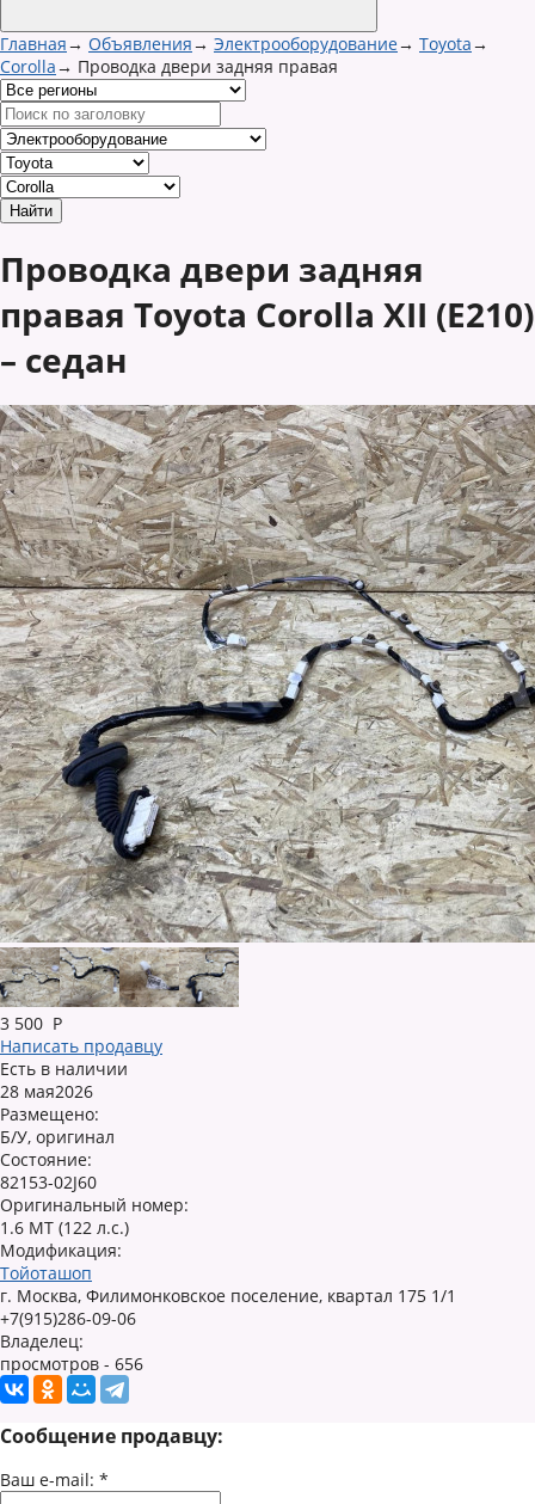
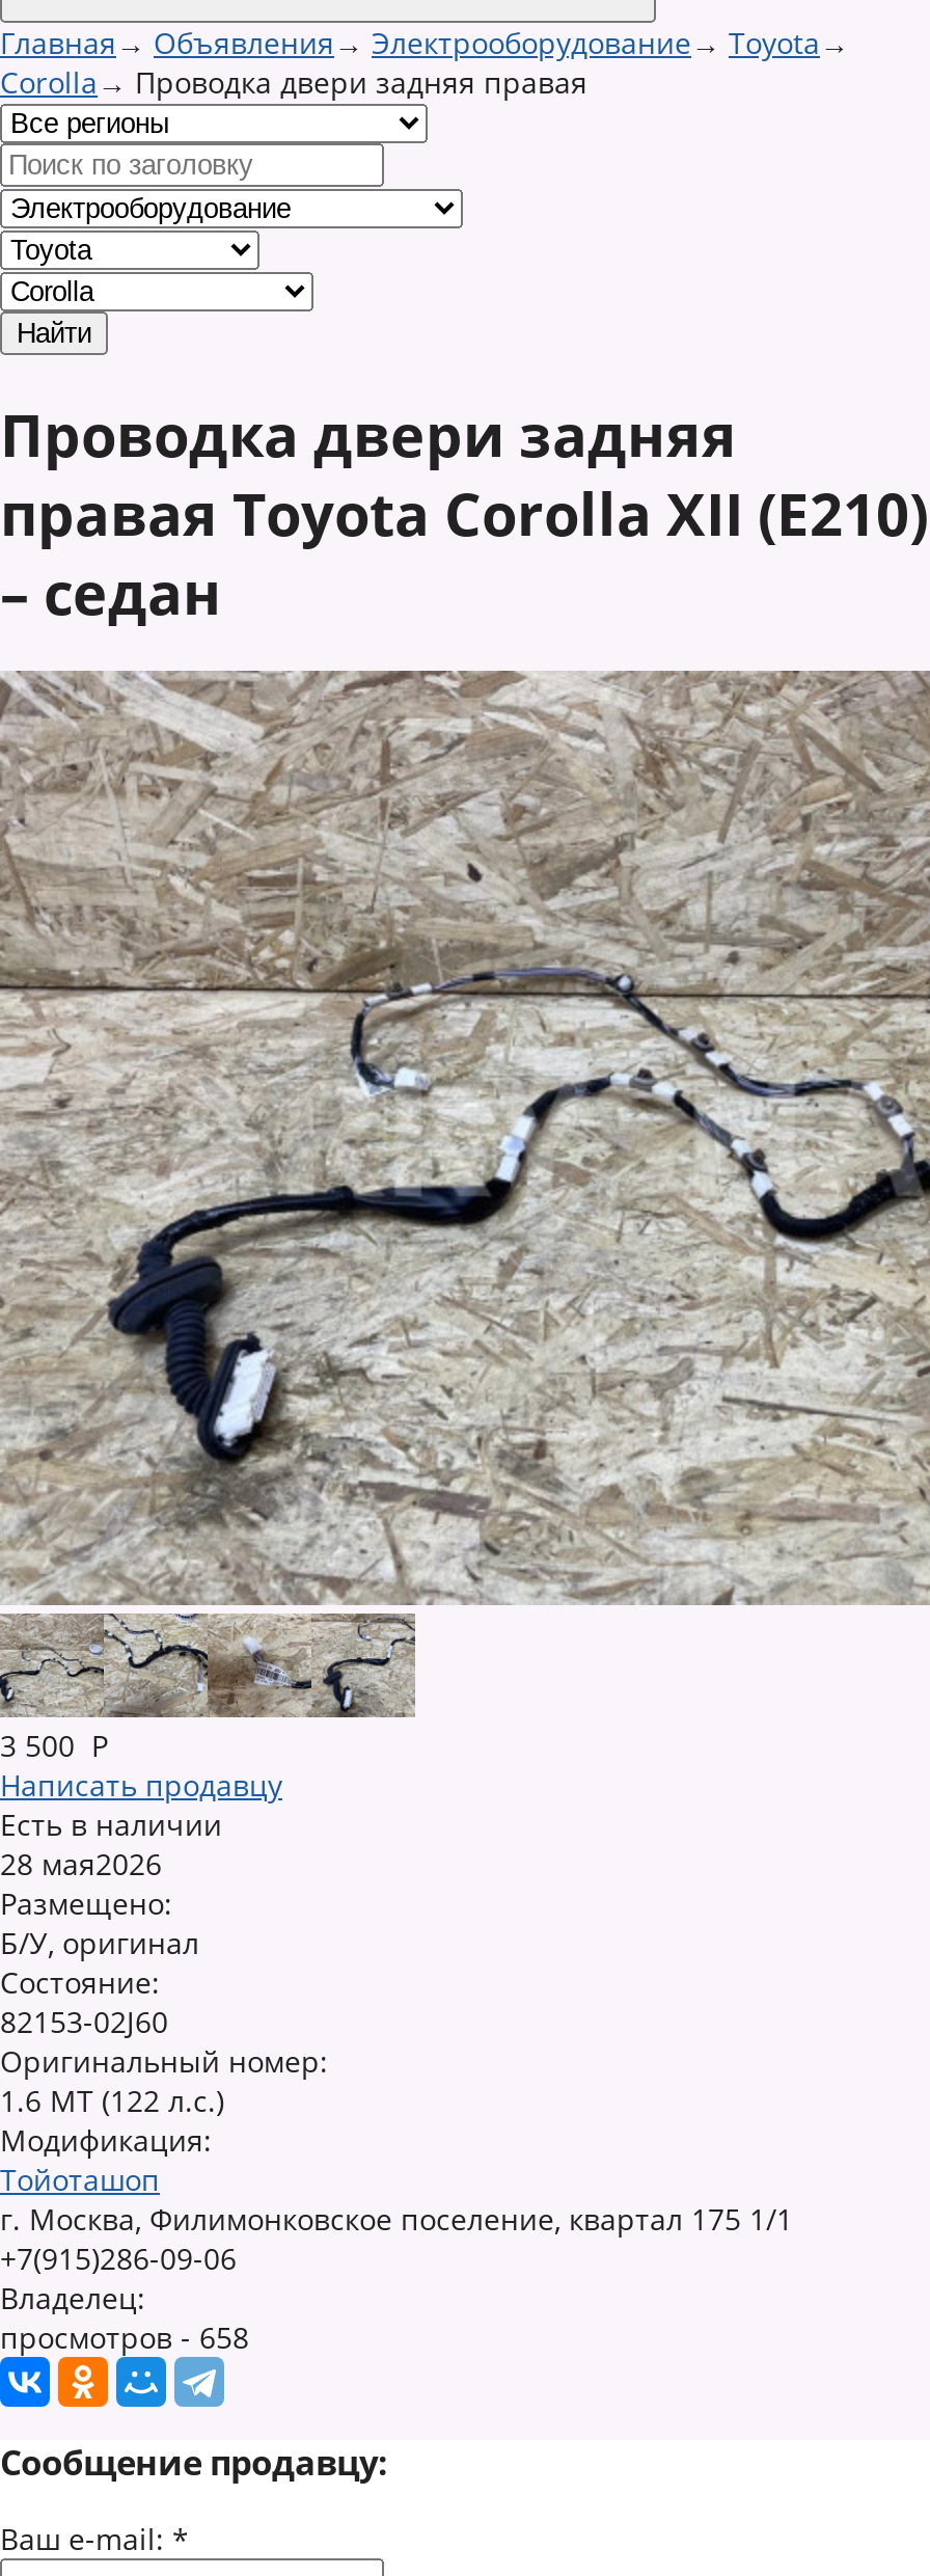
[0,1352,143,1374] просмотров - 656 -> [0,2316,249,2356] просмотров - 658

